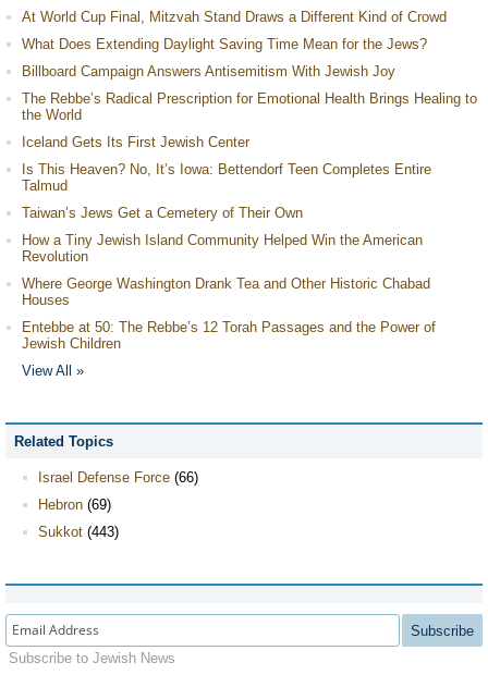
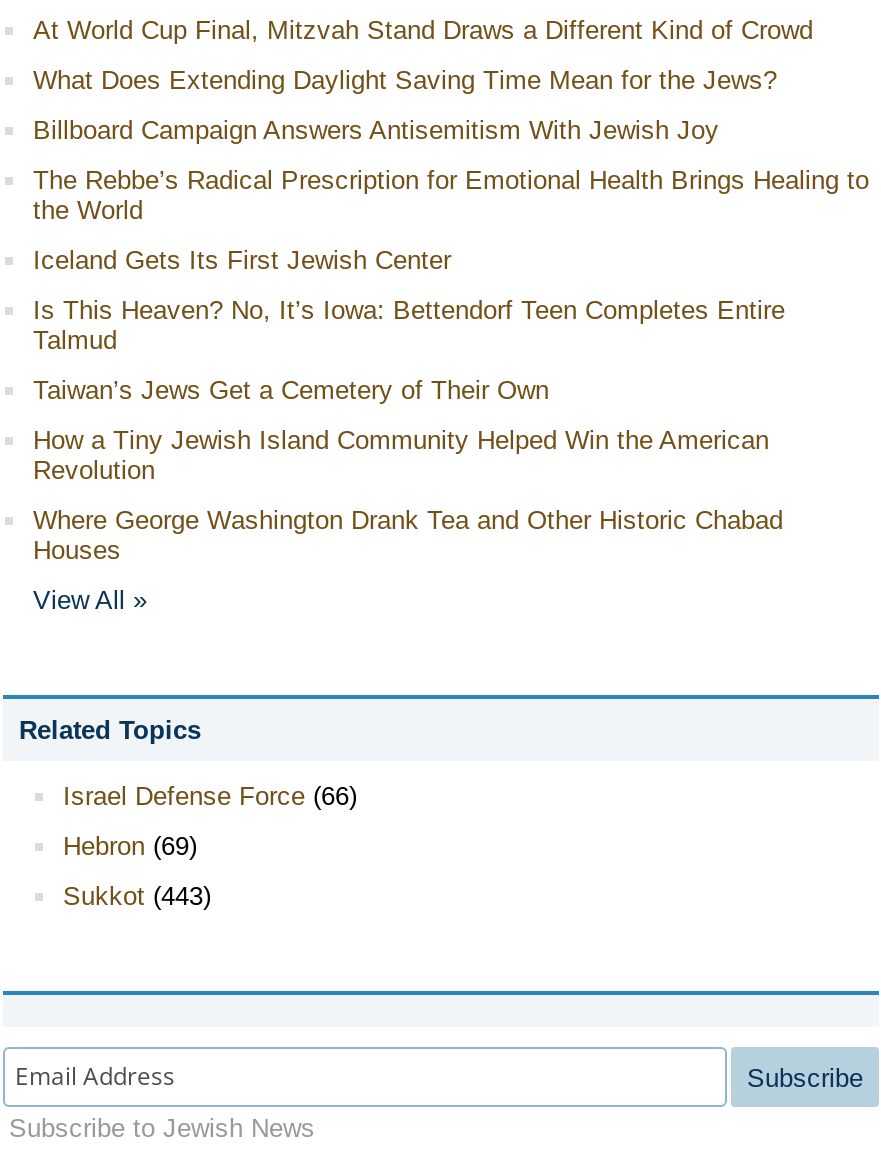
[22,319,436,351] Entebbe at 50: The Rebbe’s 12 Torah Passages and the Power of | Jewish Children -> none

